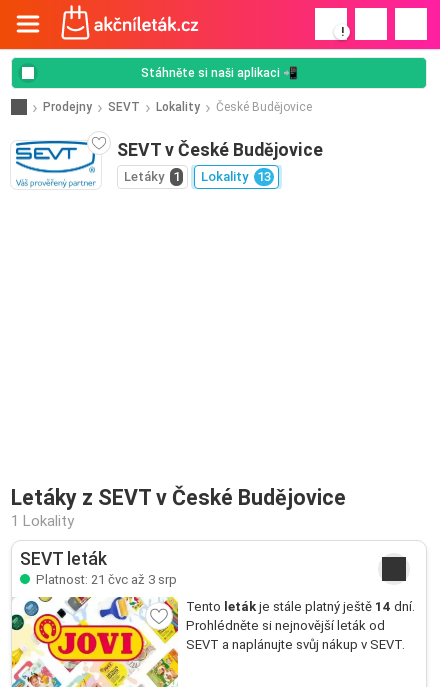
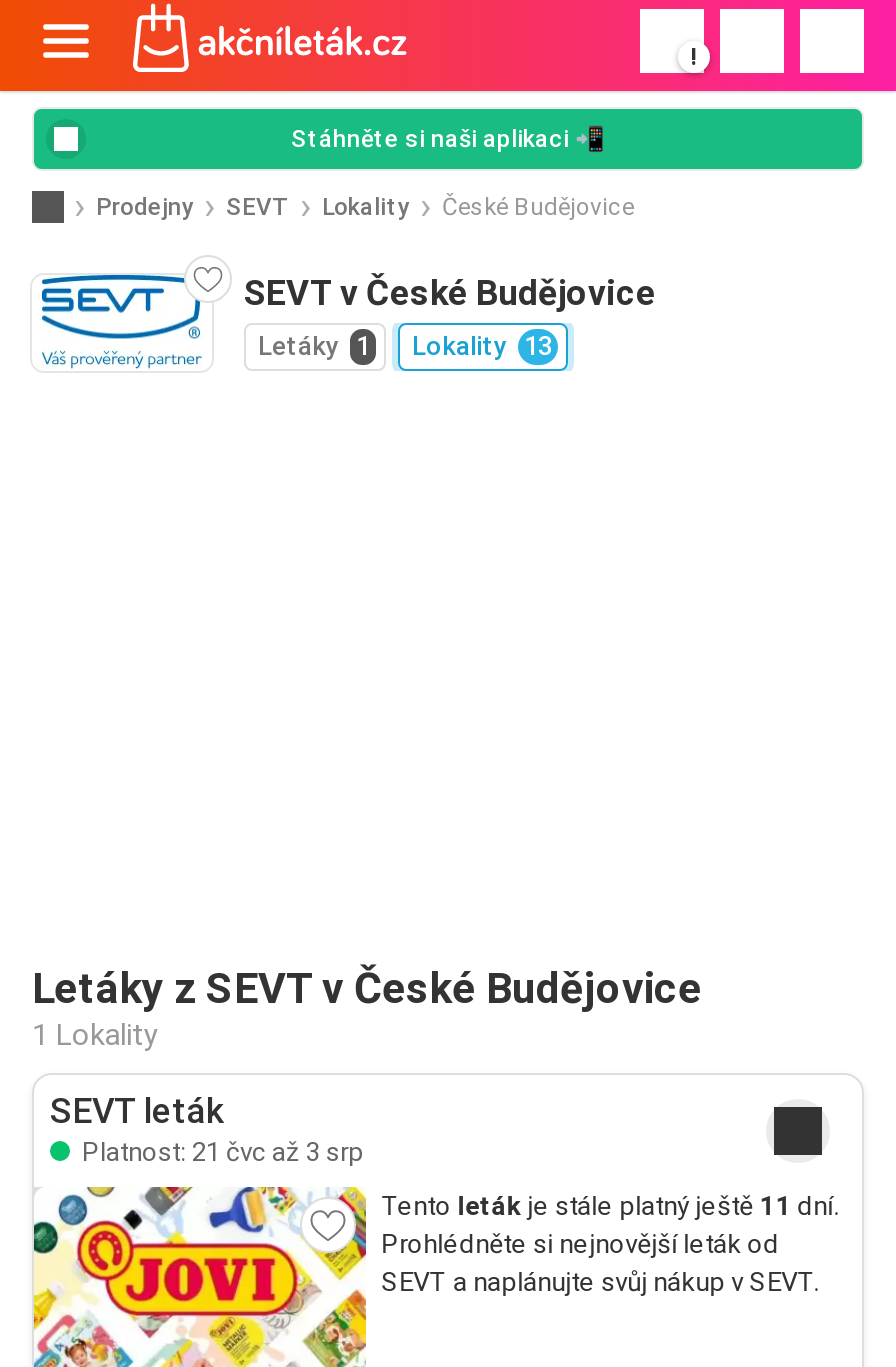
[186,599,415,614] Tento leták je stále platný ještě 14 dní. -> [381,1191,839,1221] Tento leták je stále platný ještě 11 dní.

